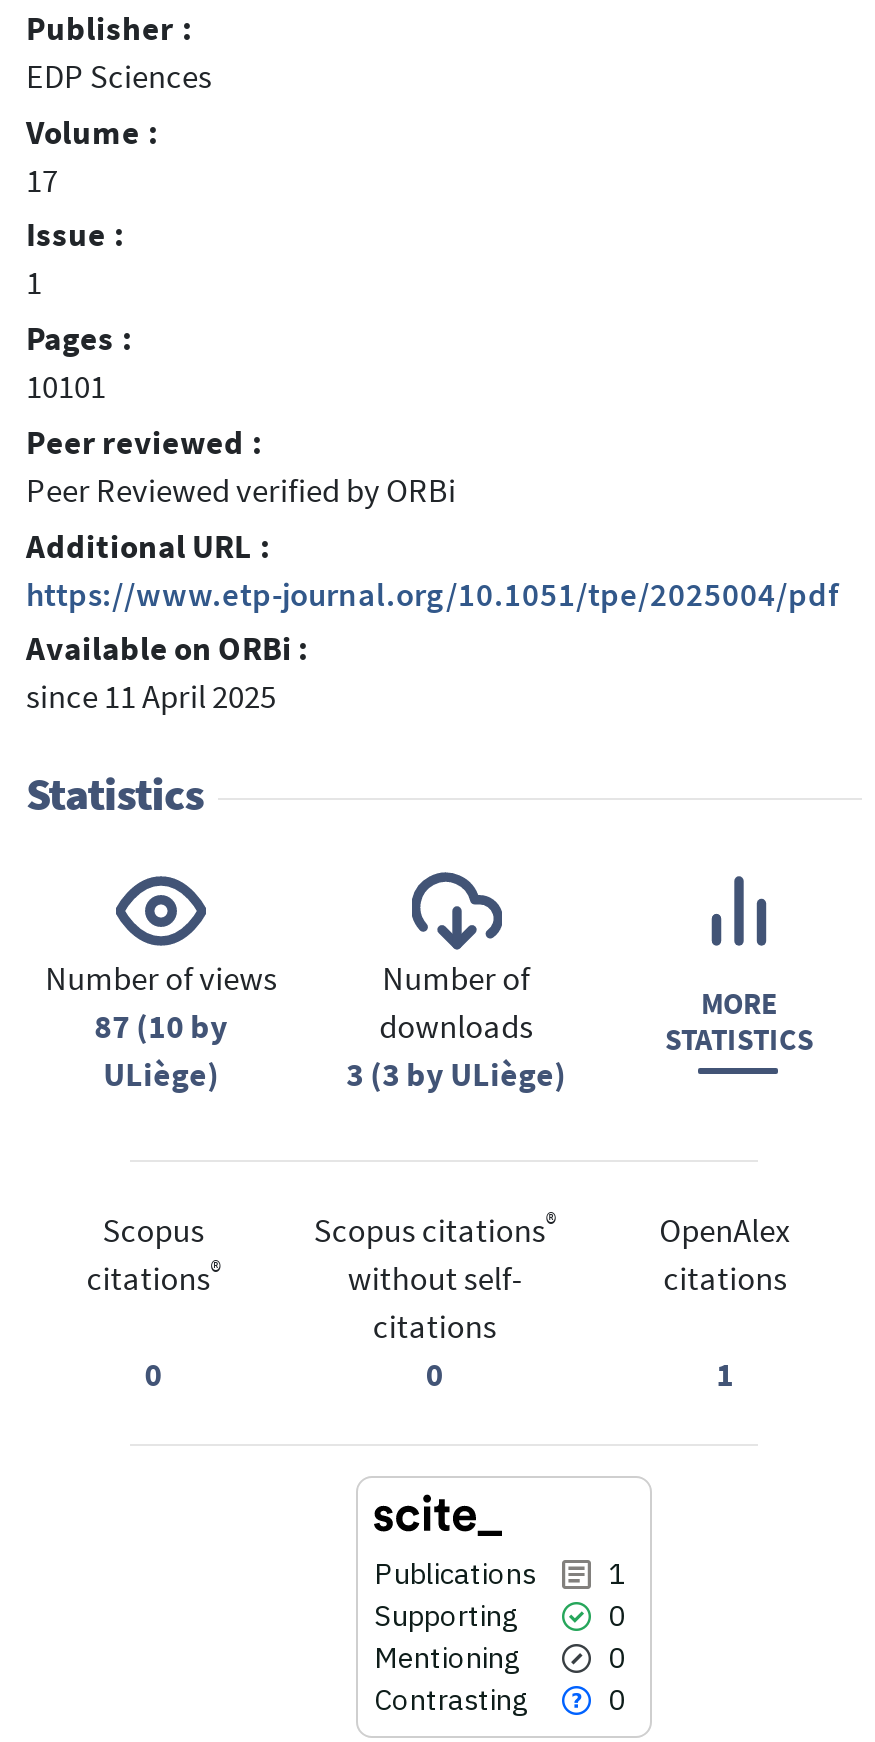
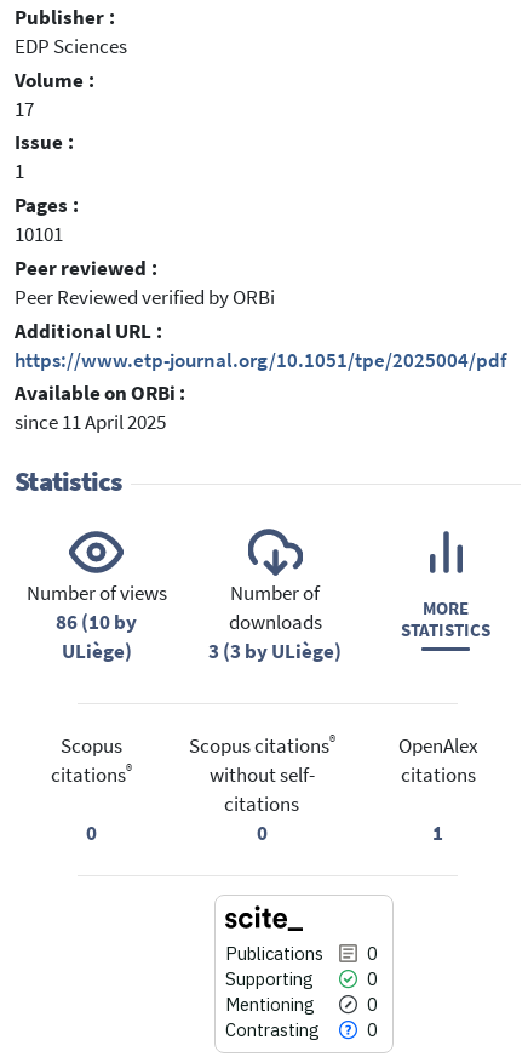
[94,1007,228,1049] 87 (10 by -> [56,610,137,636] 86 (10 by
[374,1554,626,1592] Publications 1 -> [225,942,378,965] Publications 0

